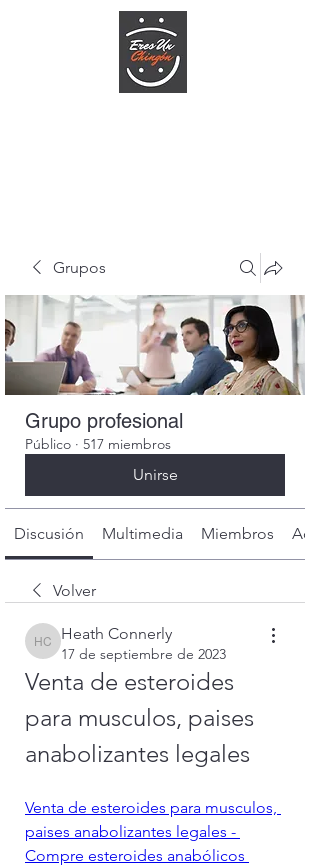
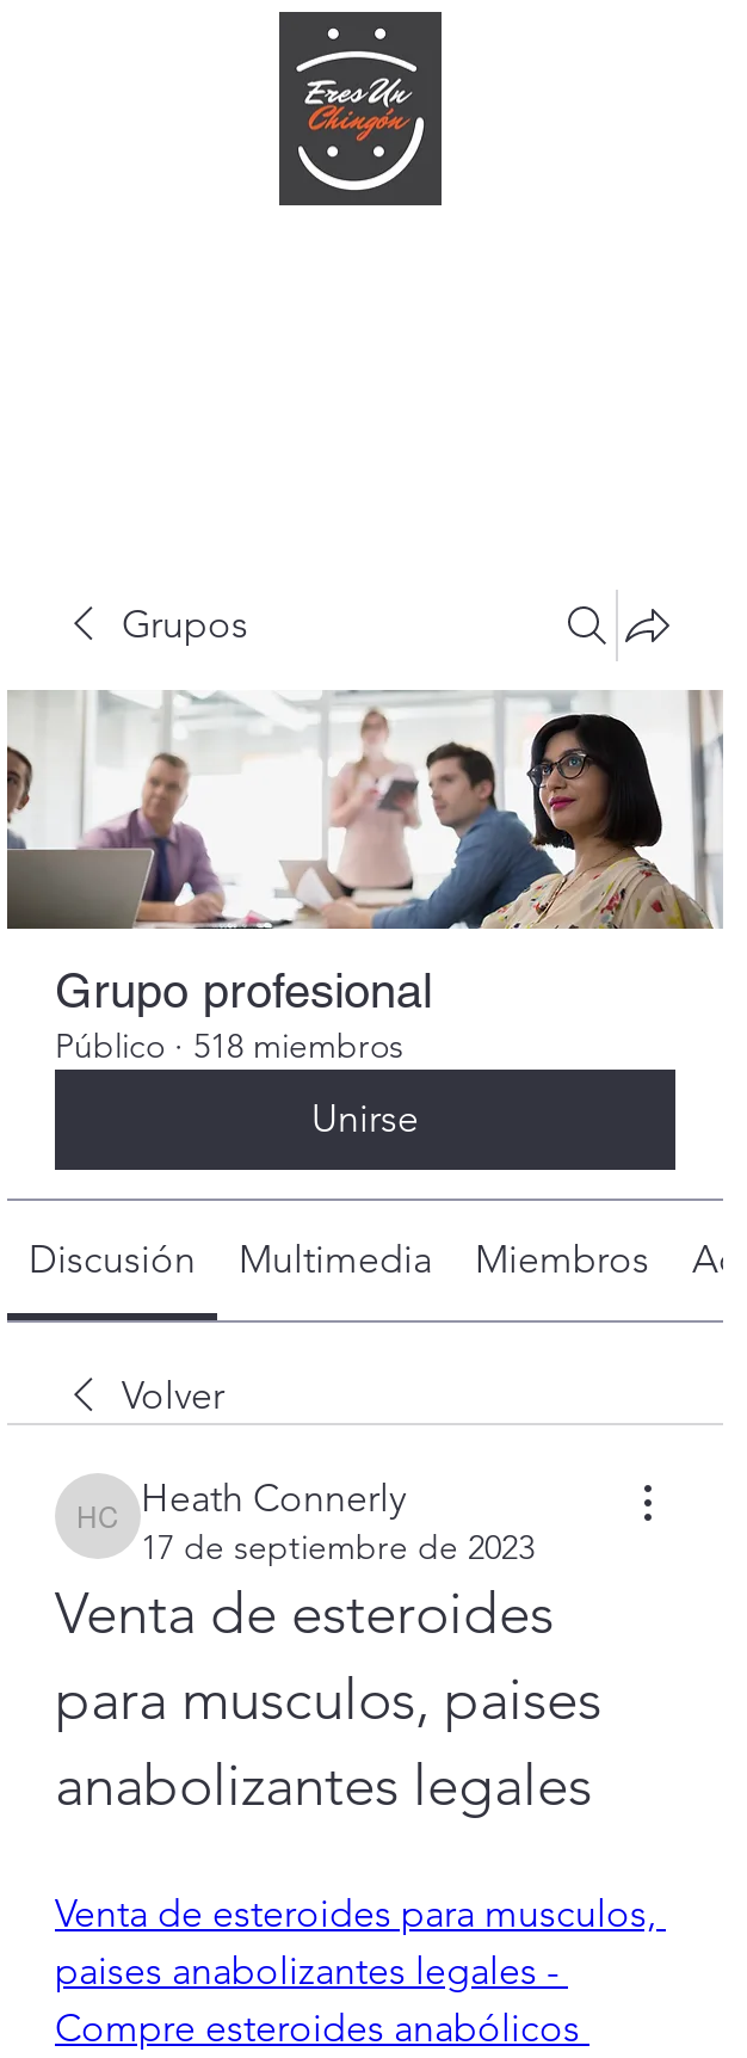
[25,435,171,453] Público · 517 miembros -> [55,1024,403,1067] Público · 518 miembros

